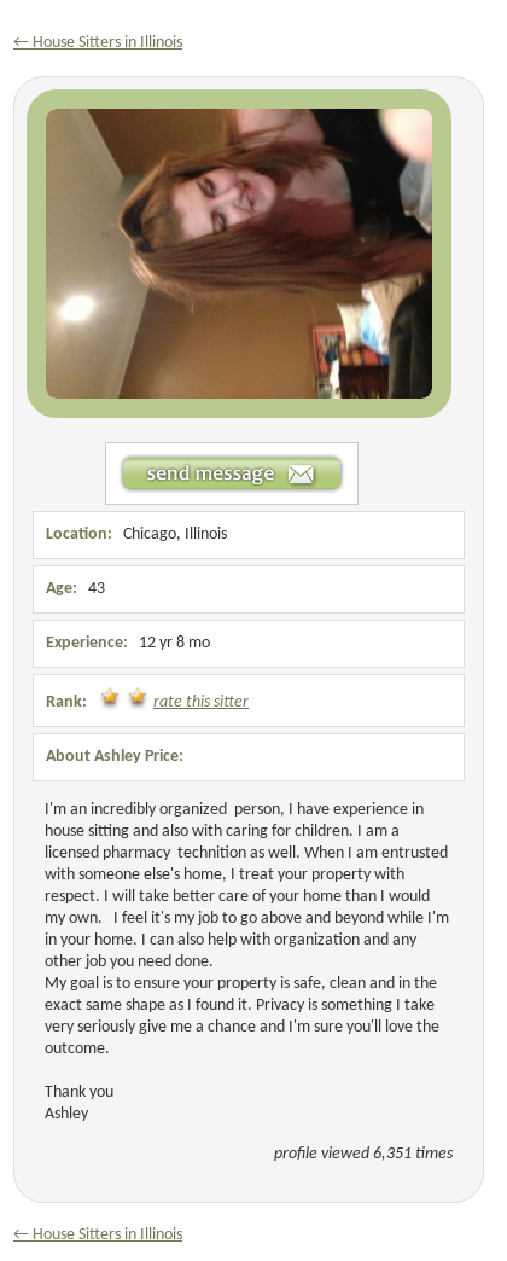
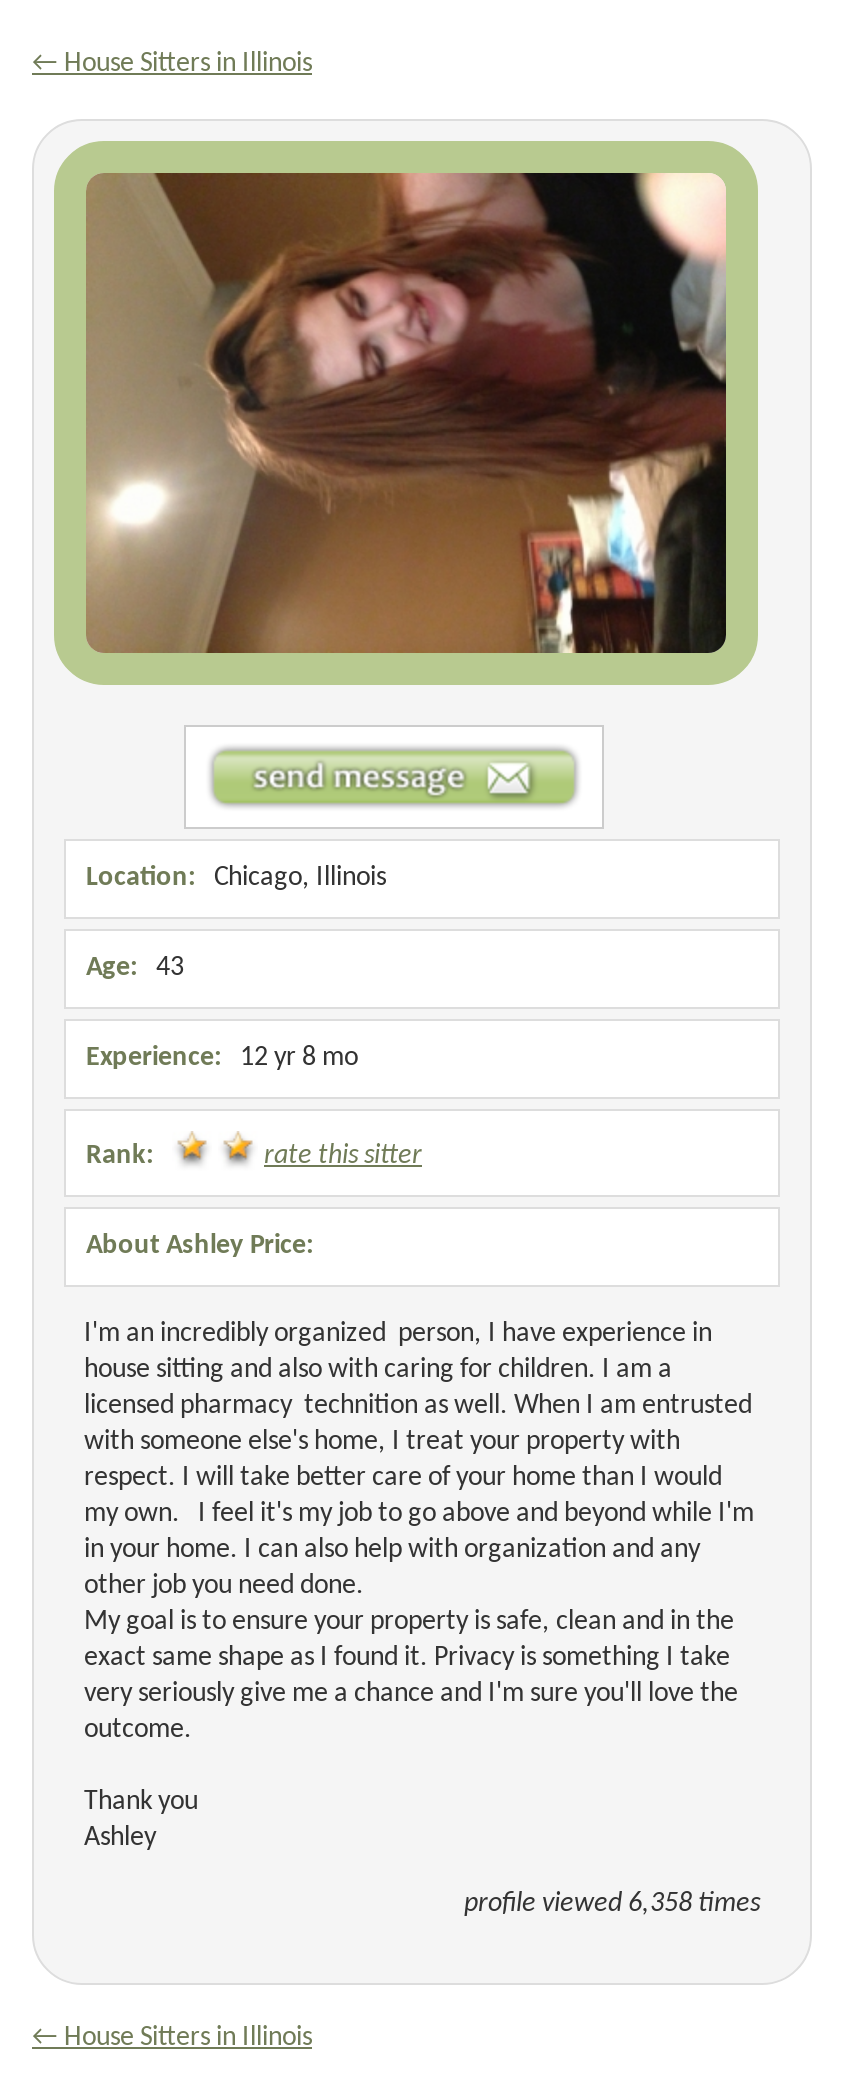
[274,1145,453,1163] profile viewed 6,351 times -> [464,1889,760,1919] profile viewed 6,358 times

